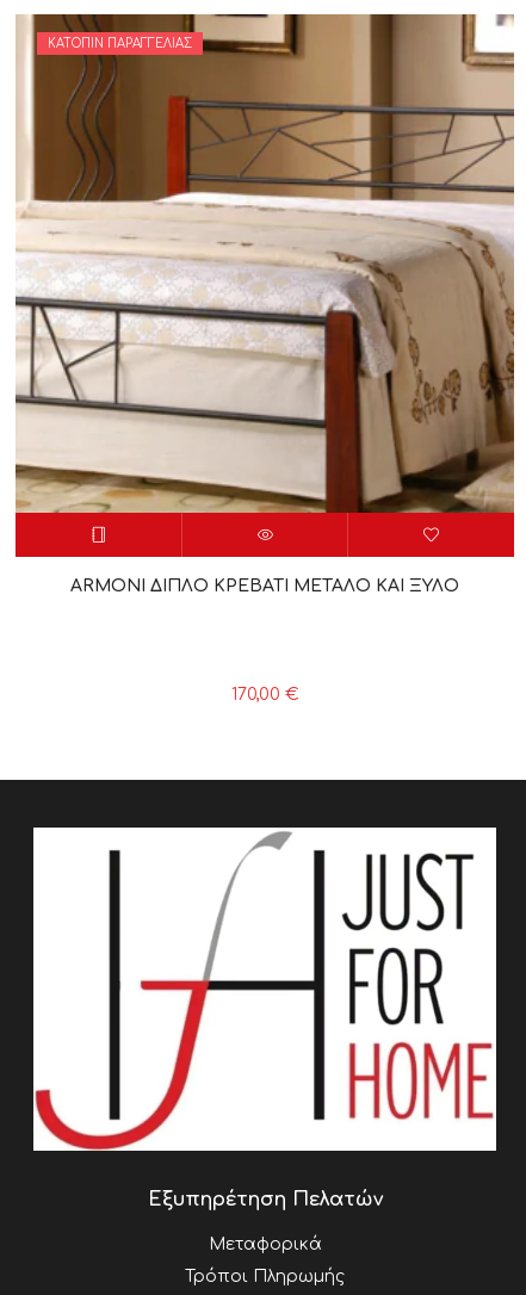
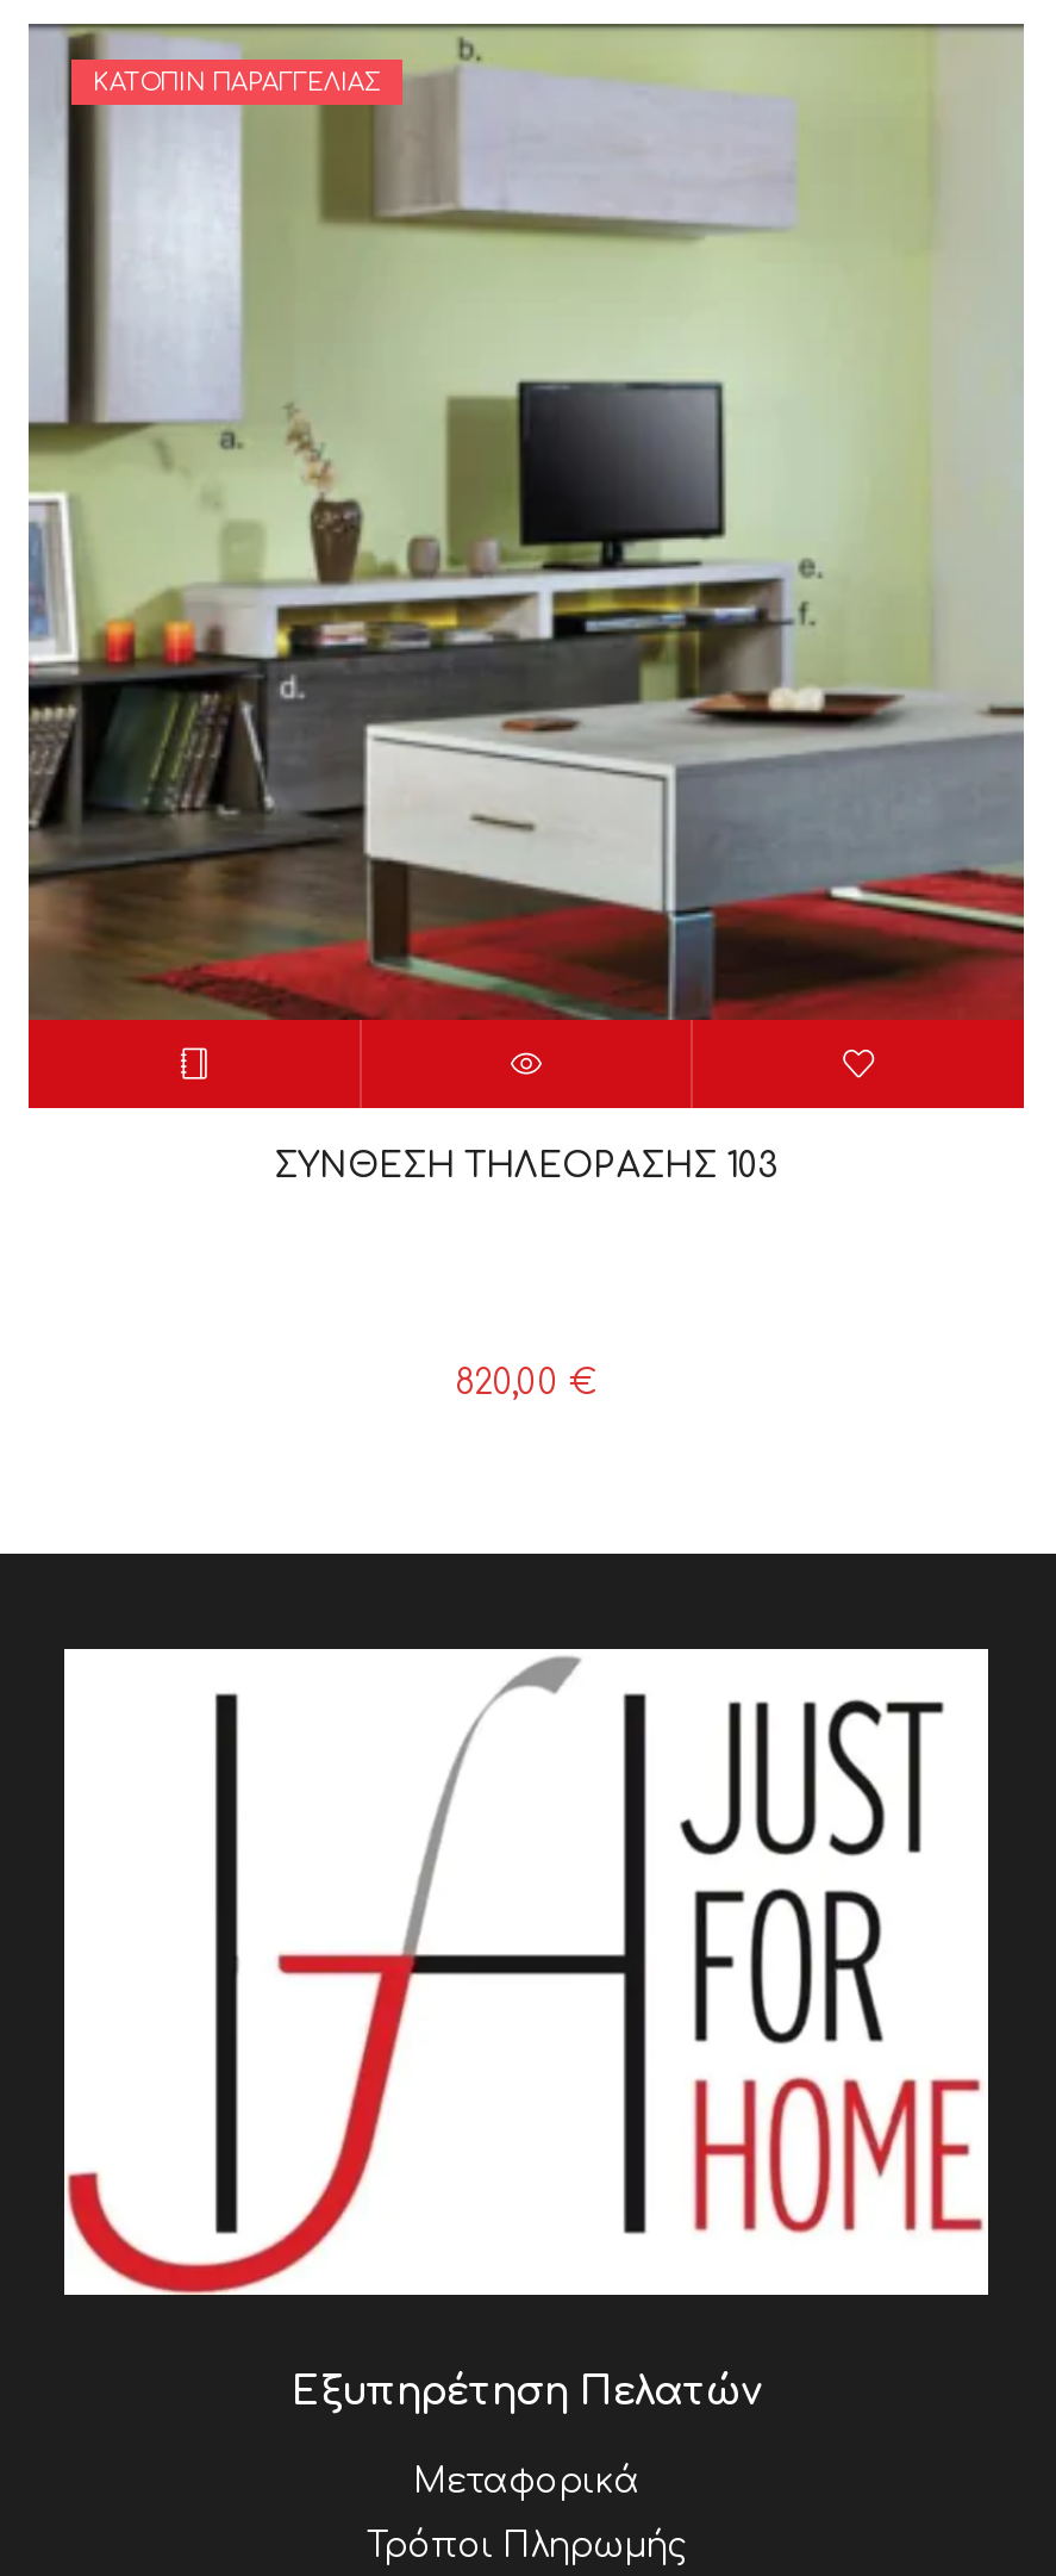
[14,14,515,514] [image] -> [26,21,1026,1022] [image]
[70,577,459,595] ARMONI ΔΙΠΛΟ ΚΡΕΒΑΤΙ ΜΕΤΑΛΟ ΚΑΙ ΞΥΛΟ -> [274,1148,779,1184] ΣΥΝΘΕΣΗ ΤΗΛΕΟΡΑΣΗΣ 103
[231,685,299,703] 170,00 € -> [455,1365,598,1401] 820,00 €

